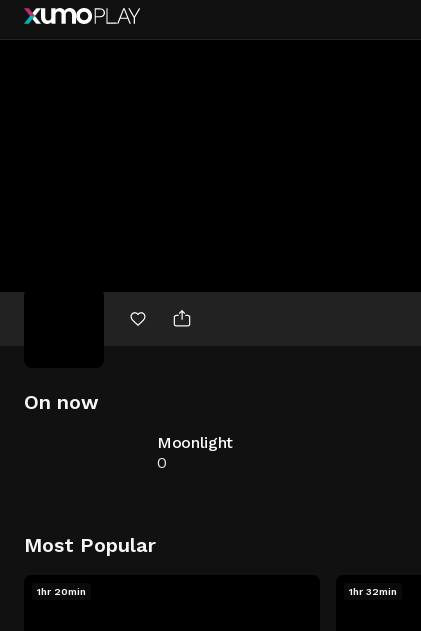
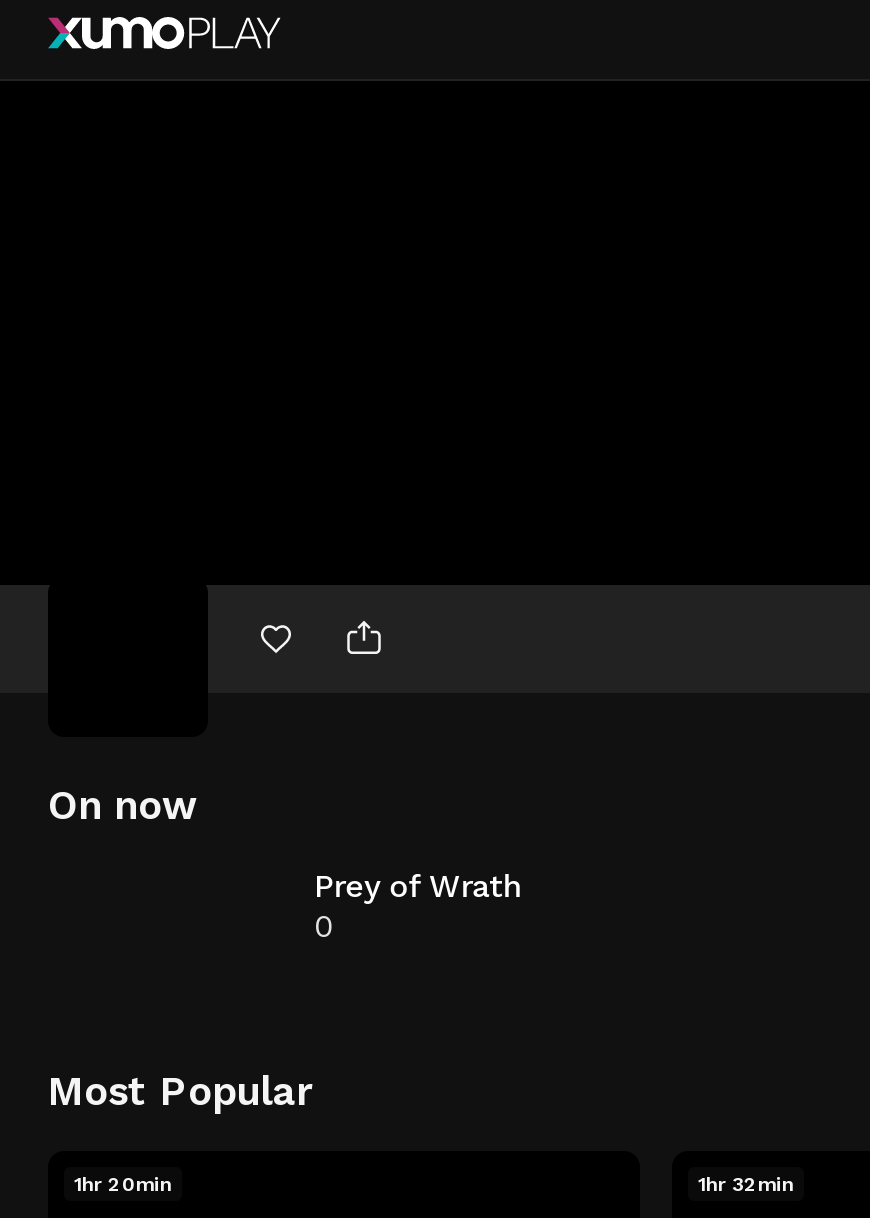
[157,433,233,452] Moonlight -> [314,867,520,905] Prey of Wrath

